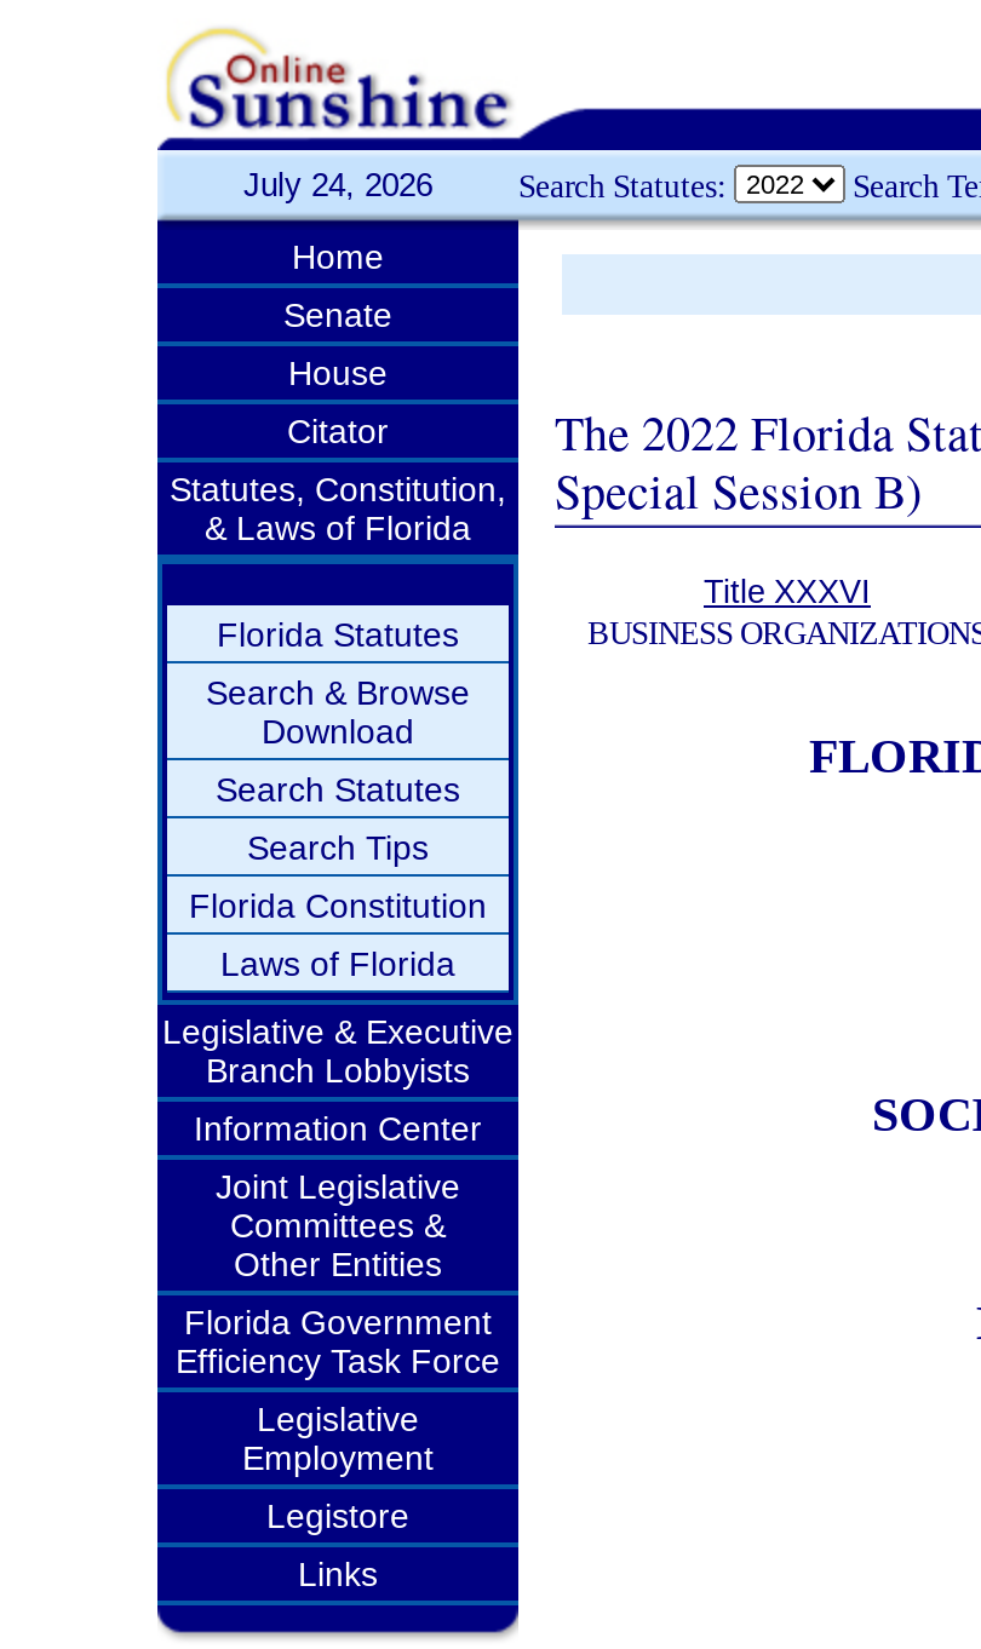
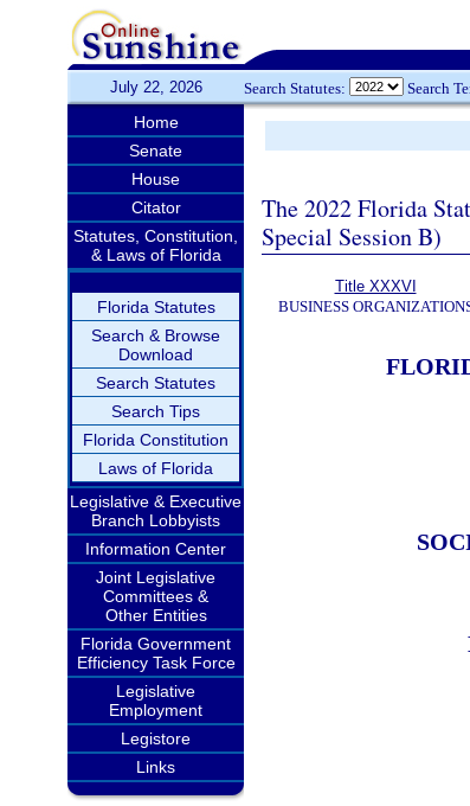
[243,167,432,203] July 24, 2026 -> [110,78,202,96] July 22, 2026

